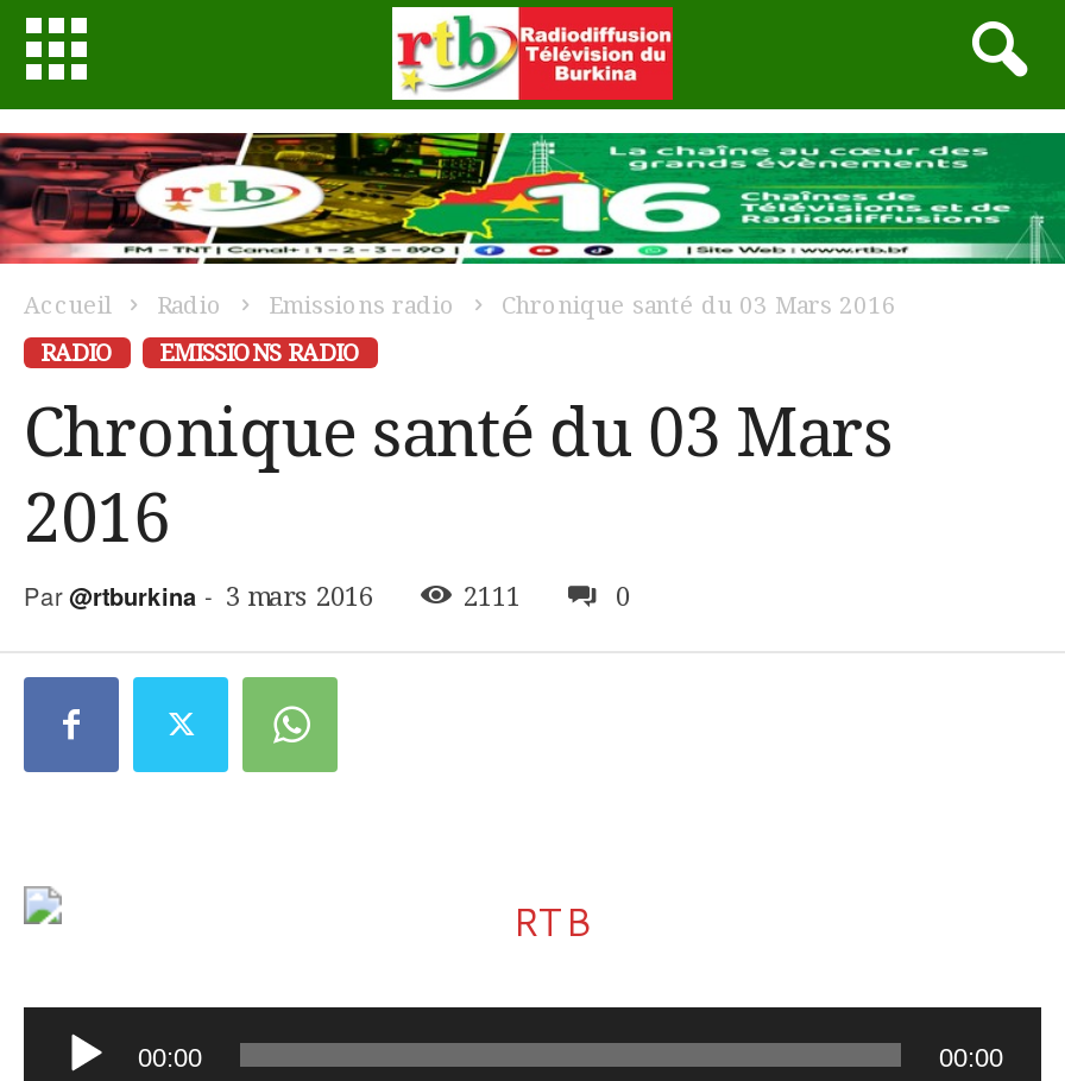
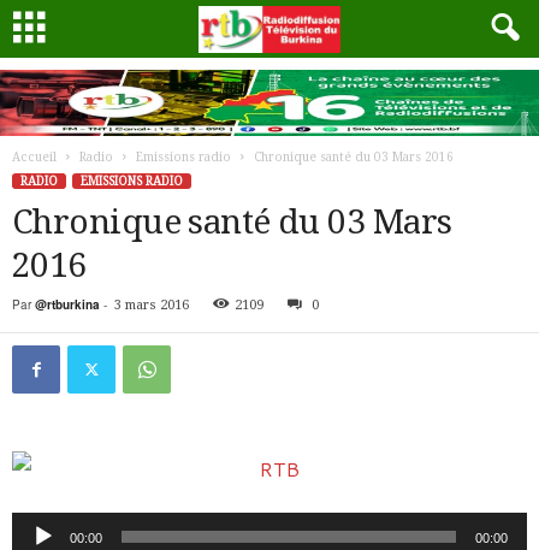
[464,582,521,613] 2111 -> [235,297,263,313] 2109

